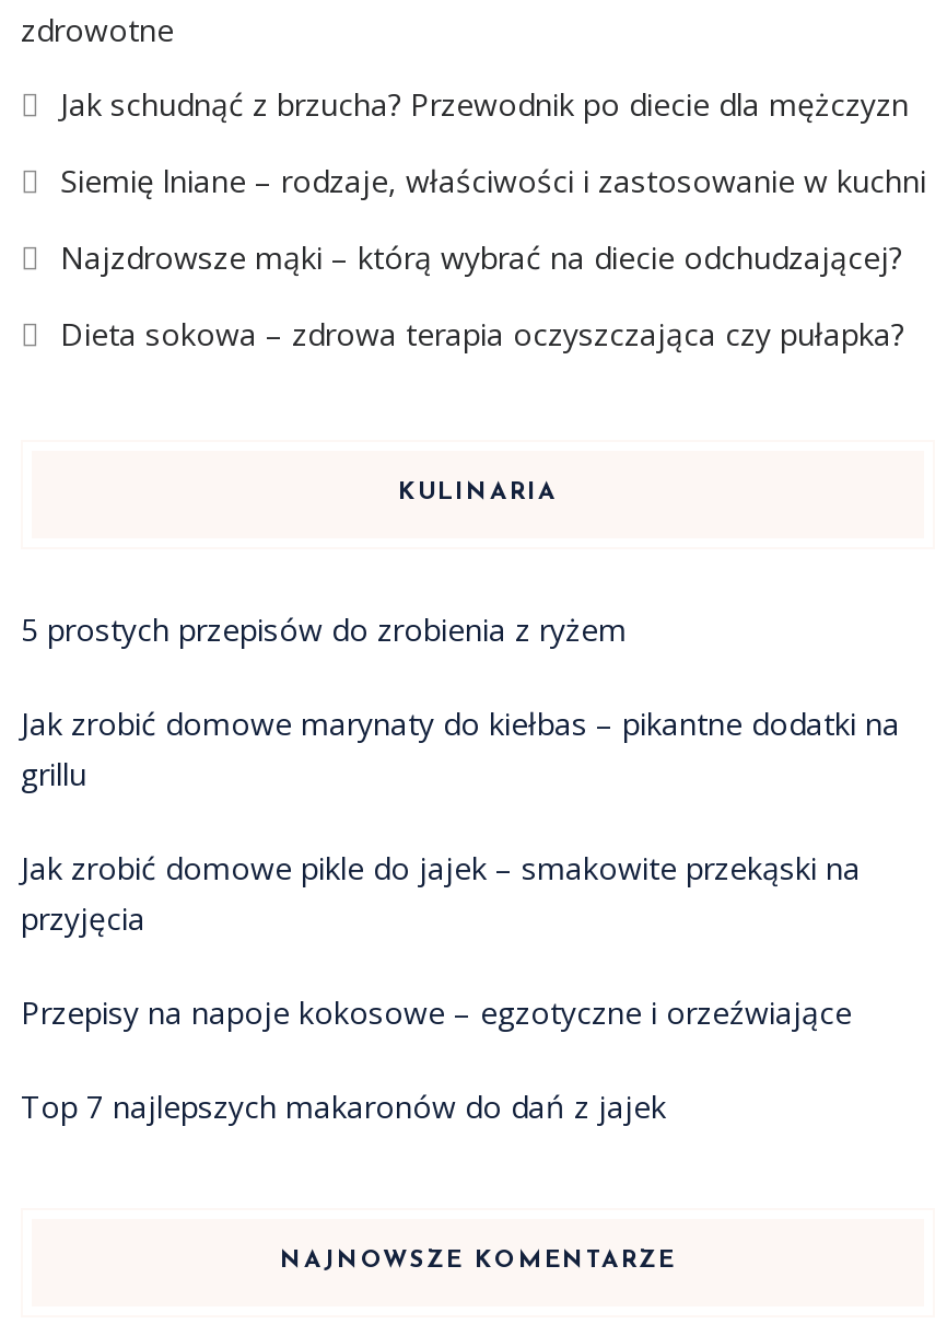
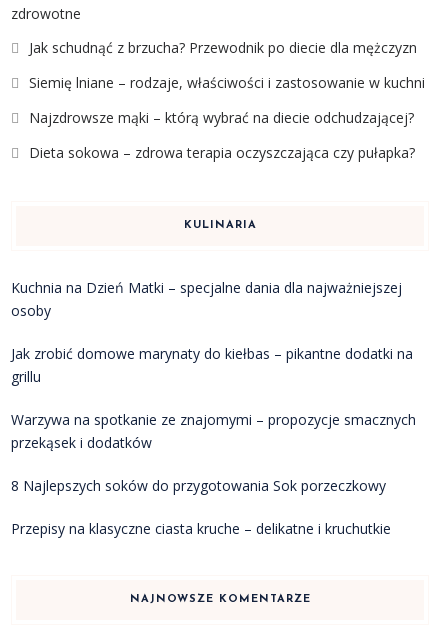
[21,608,627,650] 5 prostych przepisów do zrobienia z ryżem -> [11,278,402,320] Kuchnia na Dzień Matki – specjalne dania dla najważniejszej | osoby
[21,847,861,939] Jak zrobić domowe pikle do jajek – smakowite przekąski na | przyjęcia -> [11,410,416,452] Warzywa na spotkanie ze znajomymi – propozycje smacznych | przekąsek i dodatków
[21,991,852,1033] Przepisy na napoje kokosowe – egzotyczne i orzeźwiające -> [11,476,386,495] 8 Najlepszych soków do przygotowania Sok porzeczkowy
[21,1085,666,1127] Top 7 najlepszych makaronów do dań z jajek -> [11,519,391,538] Przepisy na klasyczne ciasta kruche – delikatne i kruchutkie

